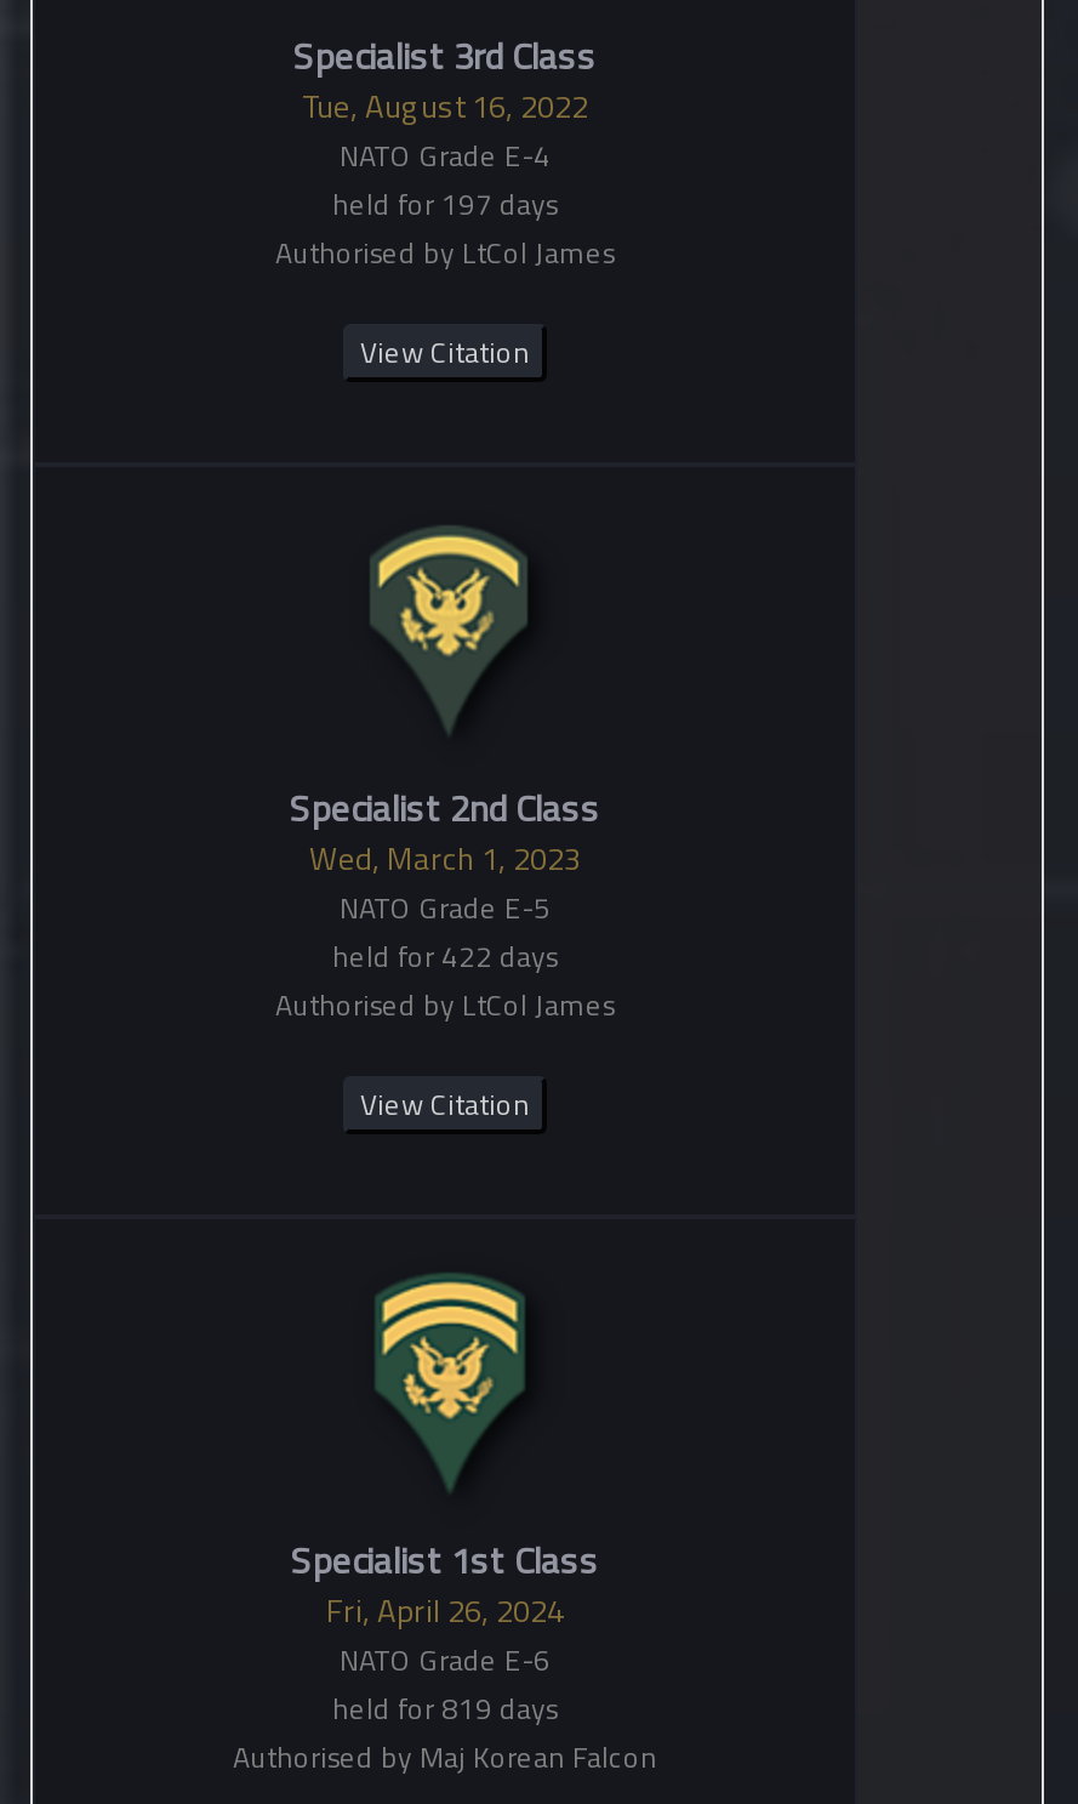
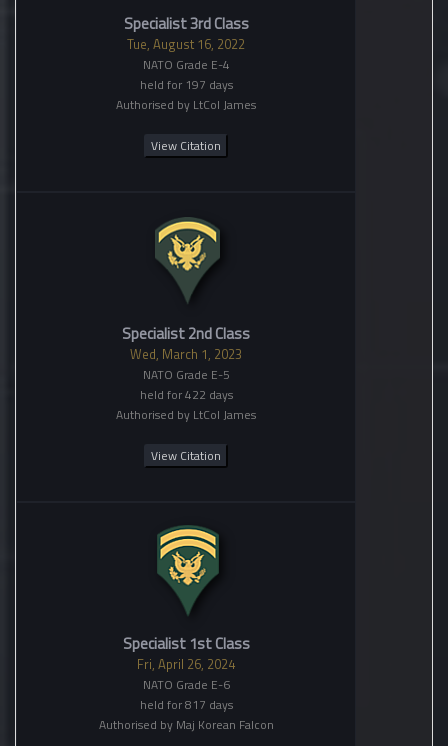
[332,1688,558,1731] held for 819 days -> [139,696,232,714] held for 817 days

